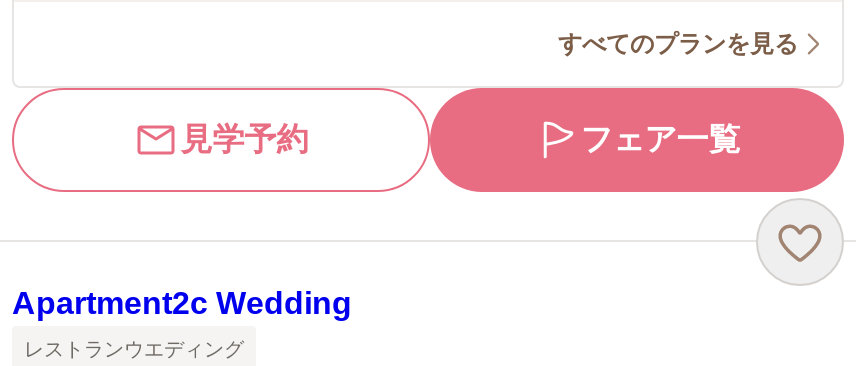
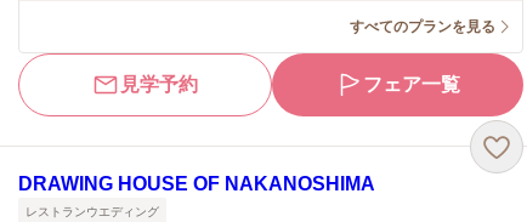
[12,286,352,320] Apartment2c Wedding -> [18,173,375,194] DRAWING HOUSE OF NAKANOSHIMA

